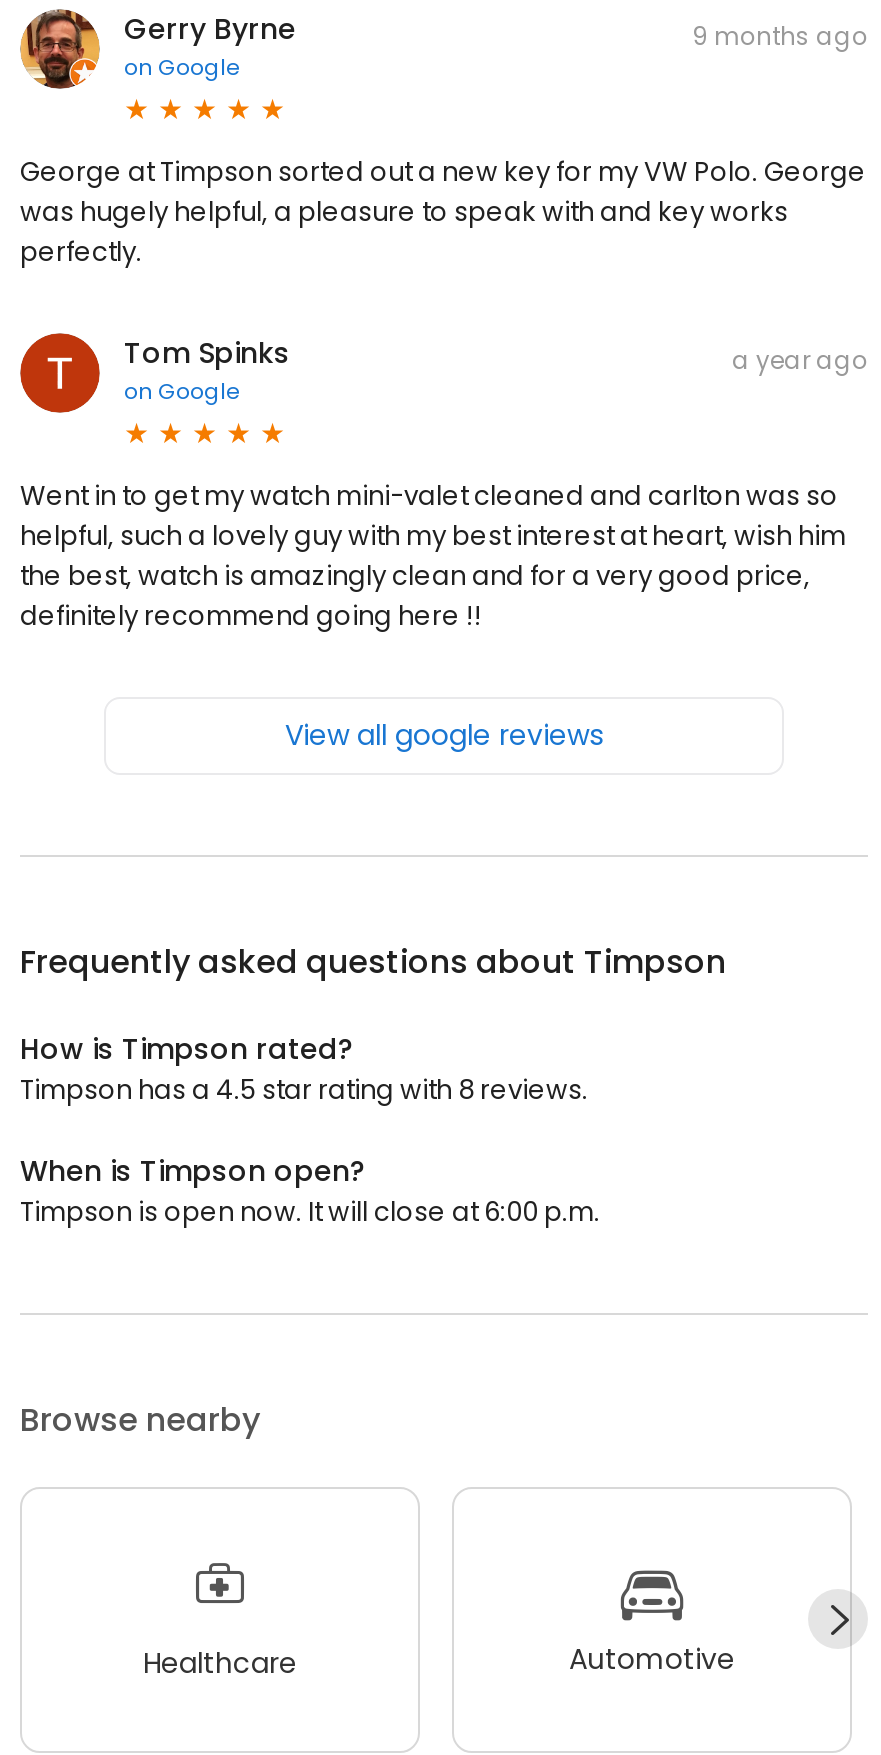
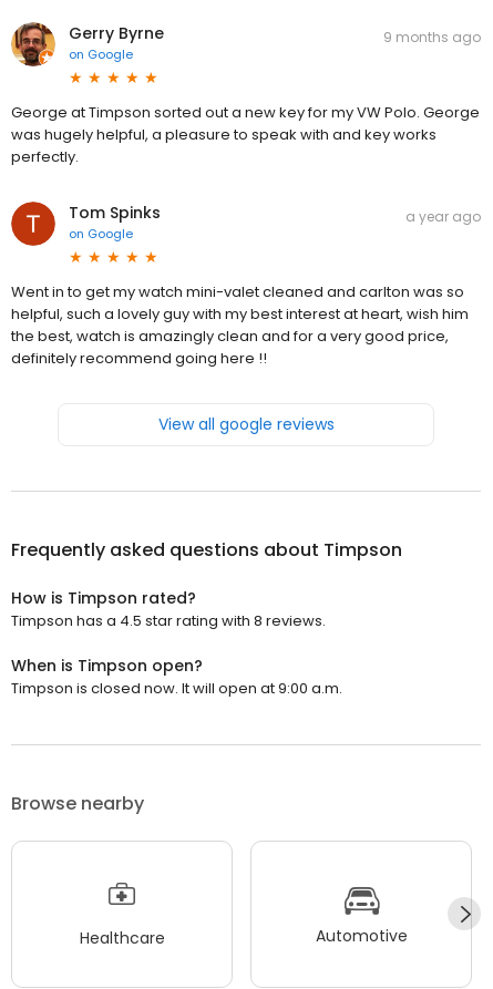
[20,1193,600,1231] Timpson is open now. It will close at 6:00 p.m. -> [11,678,342,699] Timpson is closed now. It will open at 9:00 a.m.

